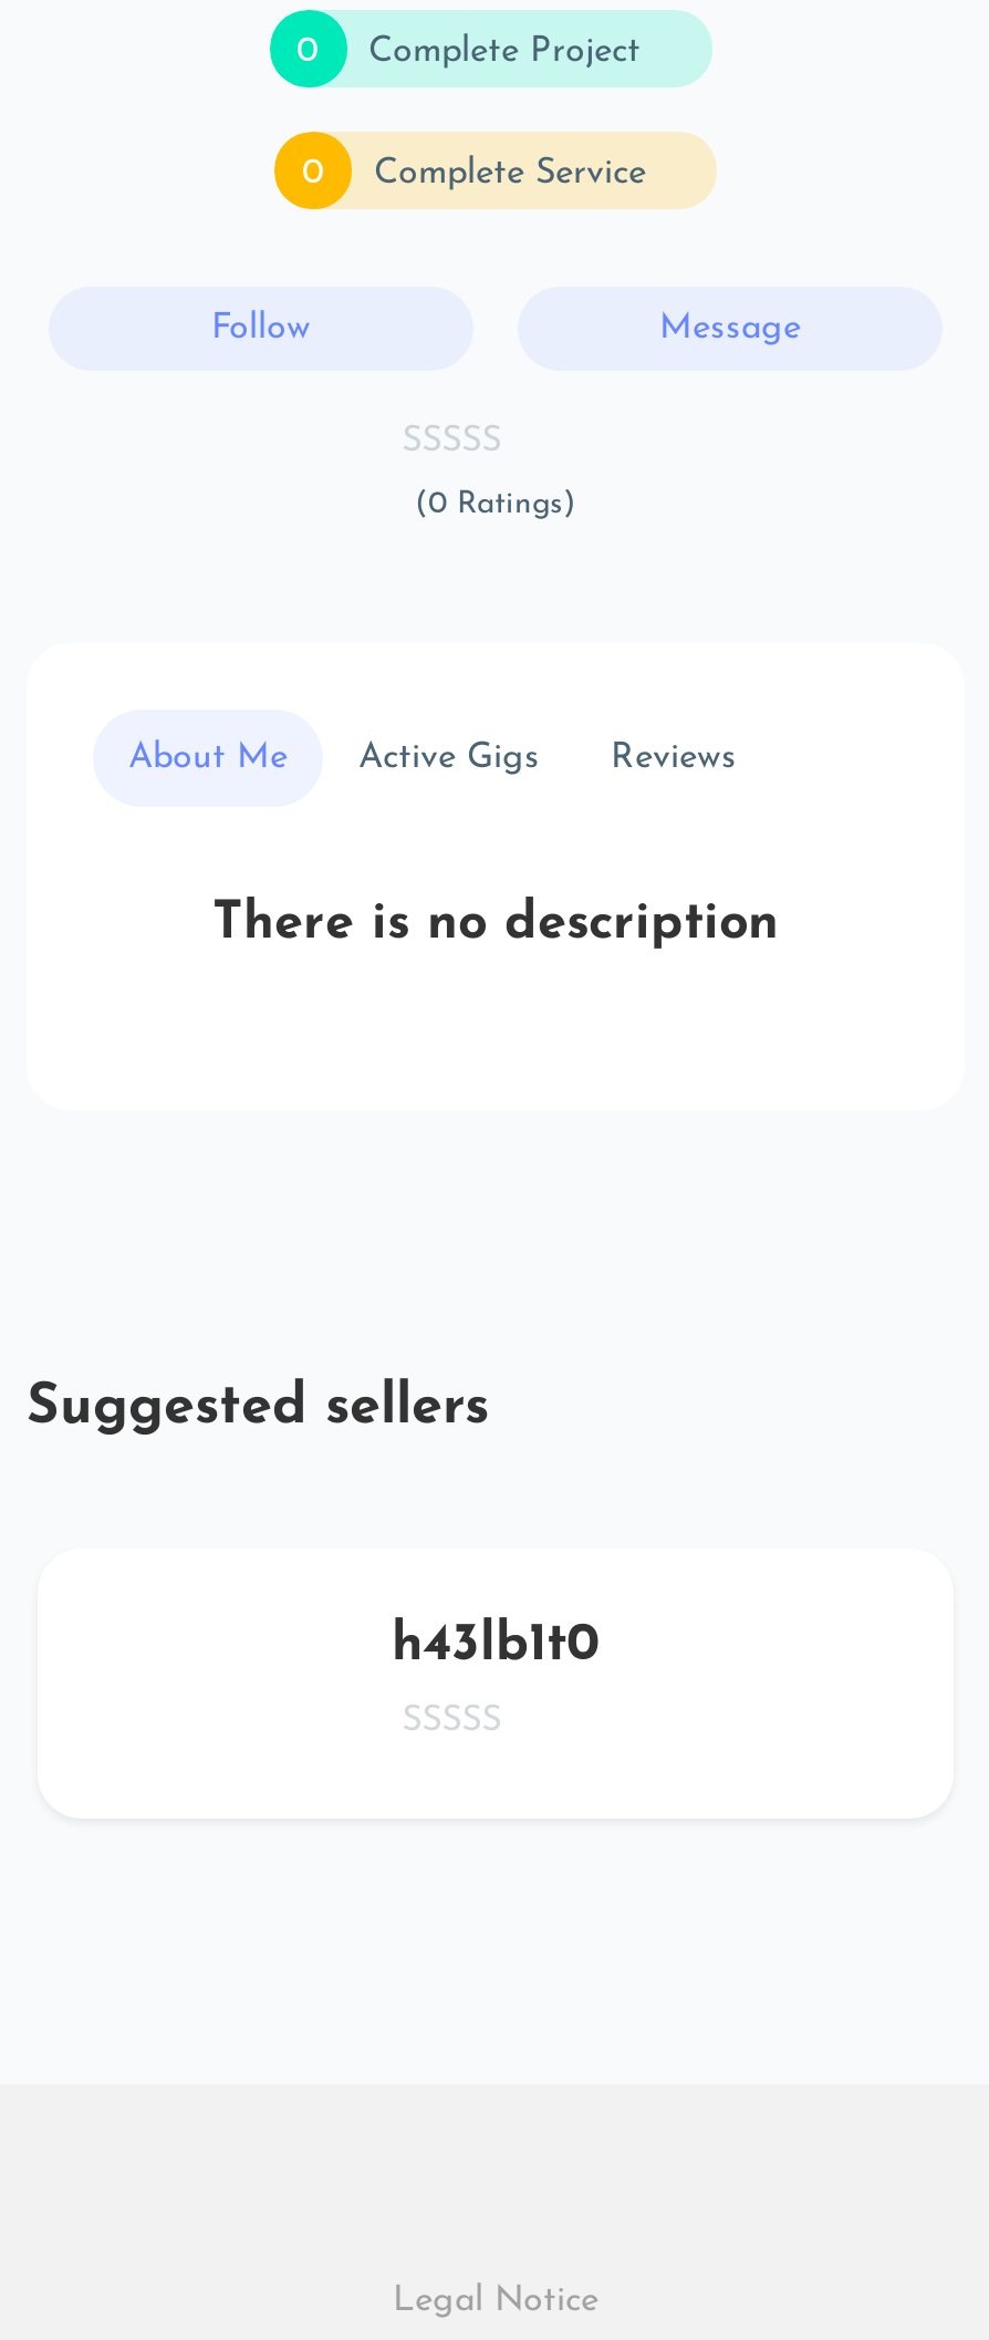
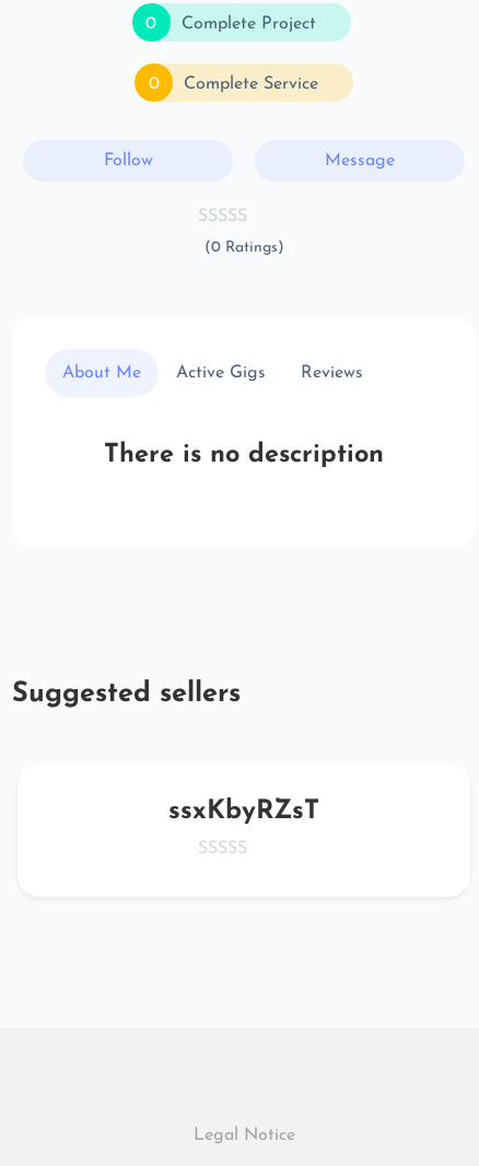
[392,1620,600,1673] h43lb1t0 -> [168,799,319,825] ssxKbyRZsT

